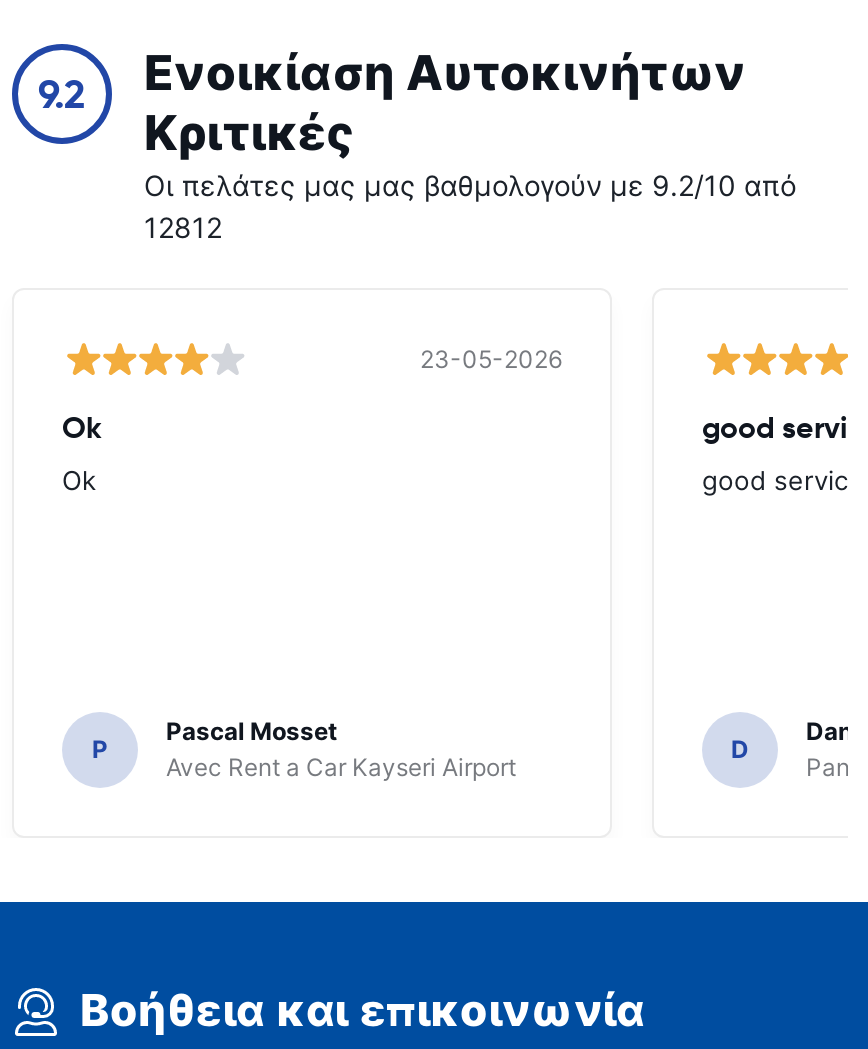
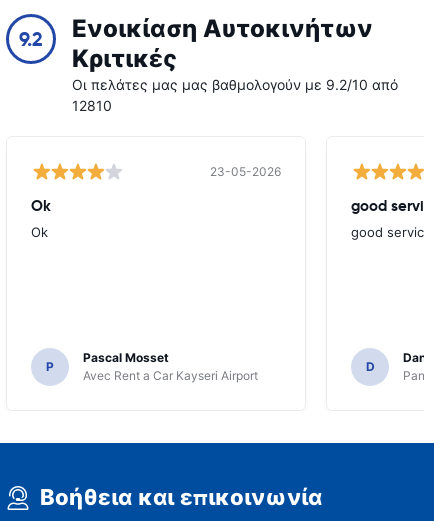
[144,210,222,244] 12812 -> [72,97,112,114] 12810

